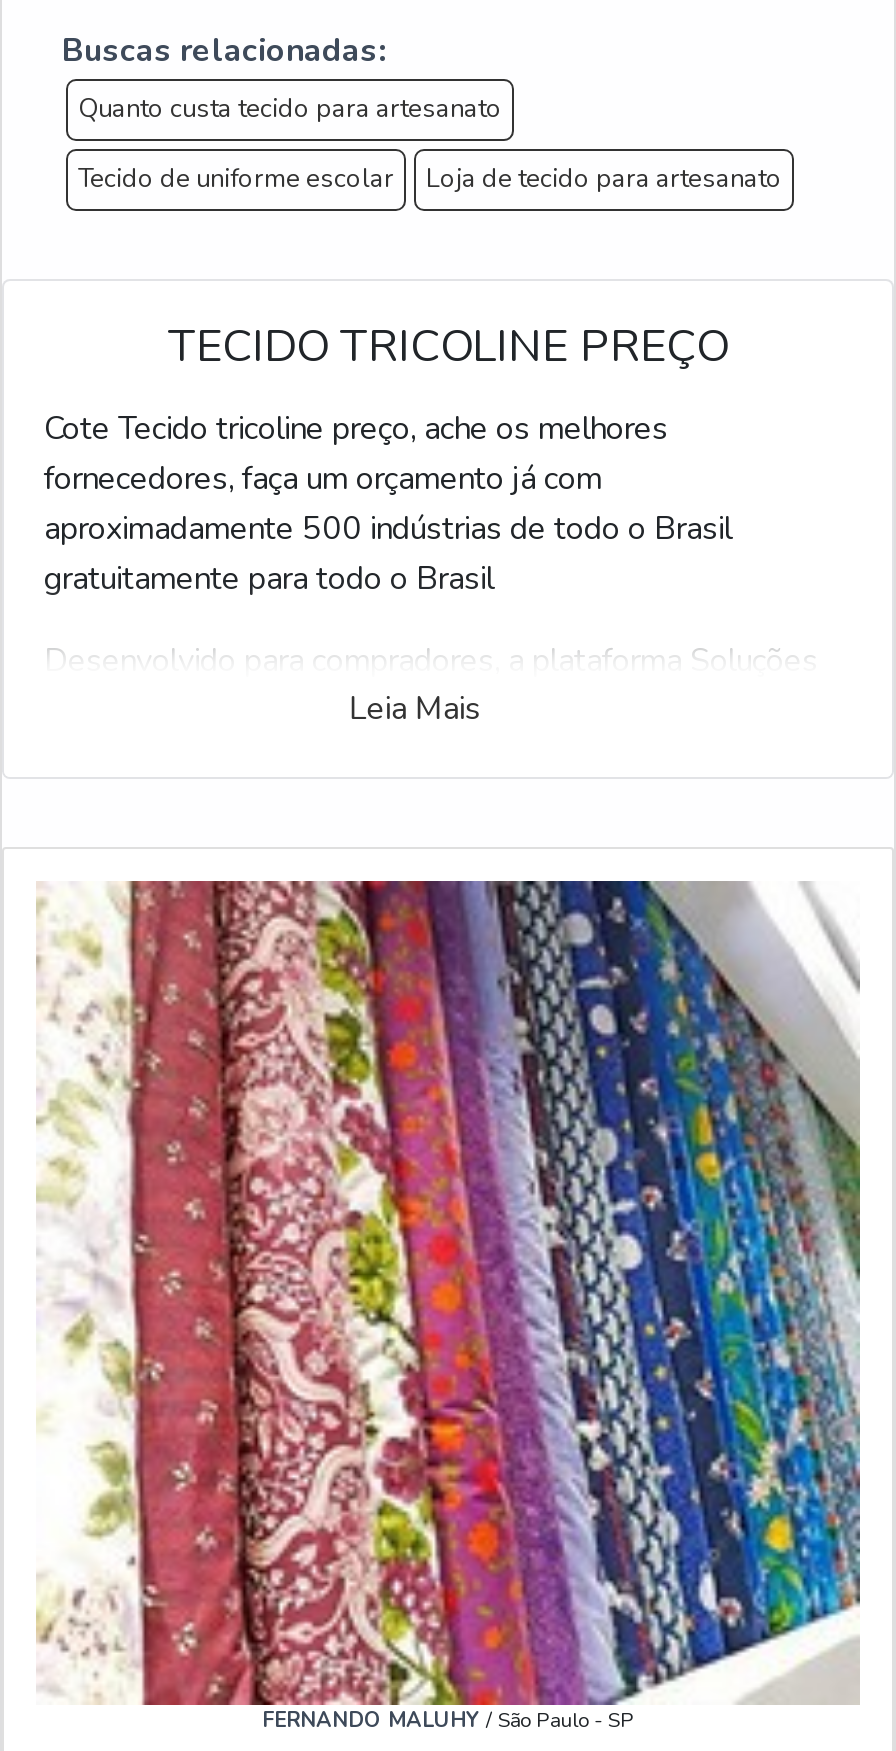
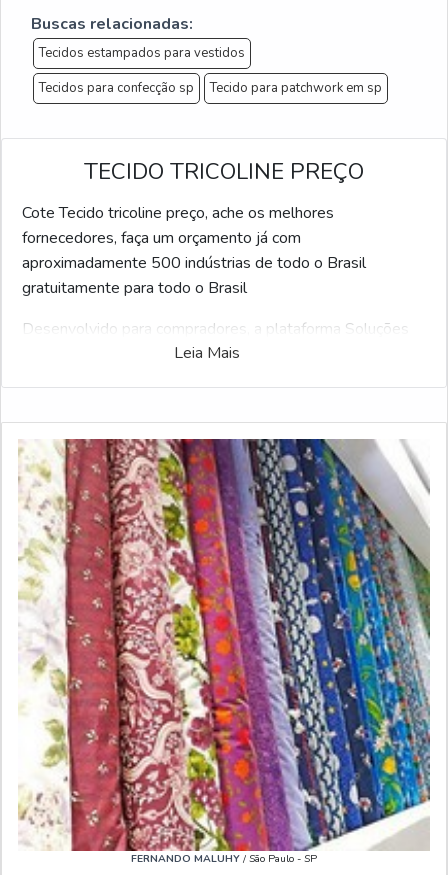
[78,91,502,127] Quanto custa tecido para artesanato -> [39,44,245,62] Tecidos estampados para vestidos
[78,161,782,197] Tecido de uniforme escolar | Loja de tecido para artesanato -> [39,79,382,97] Tecidos para confecção sp | Tecido para patchwork em sp

